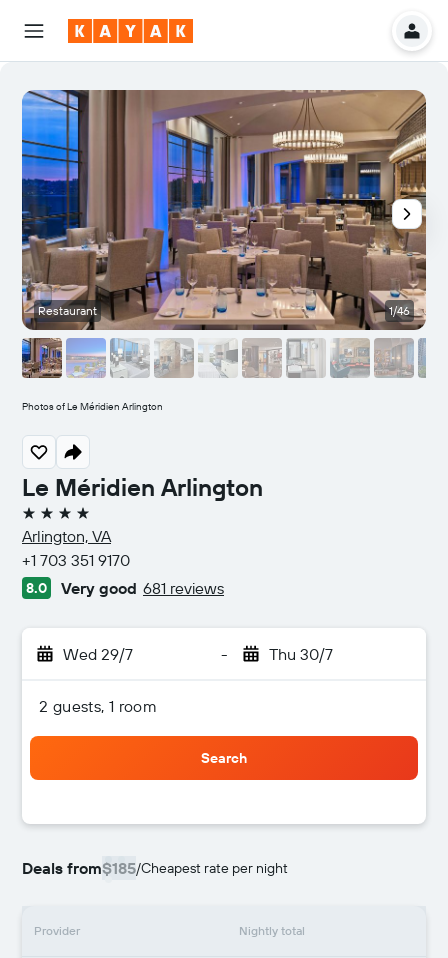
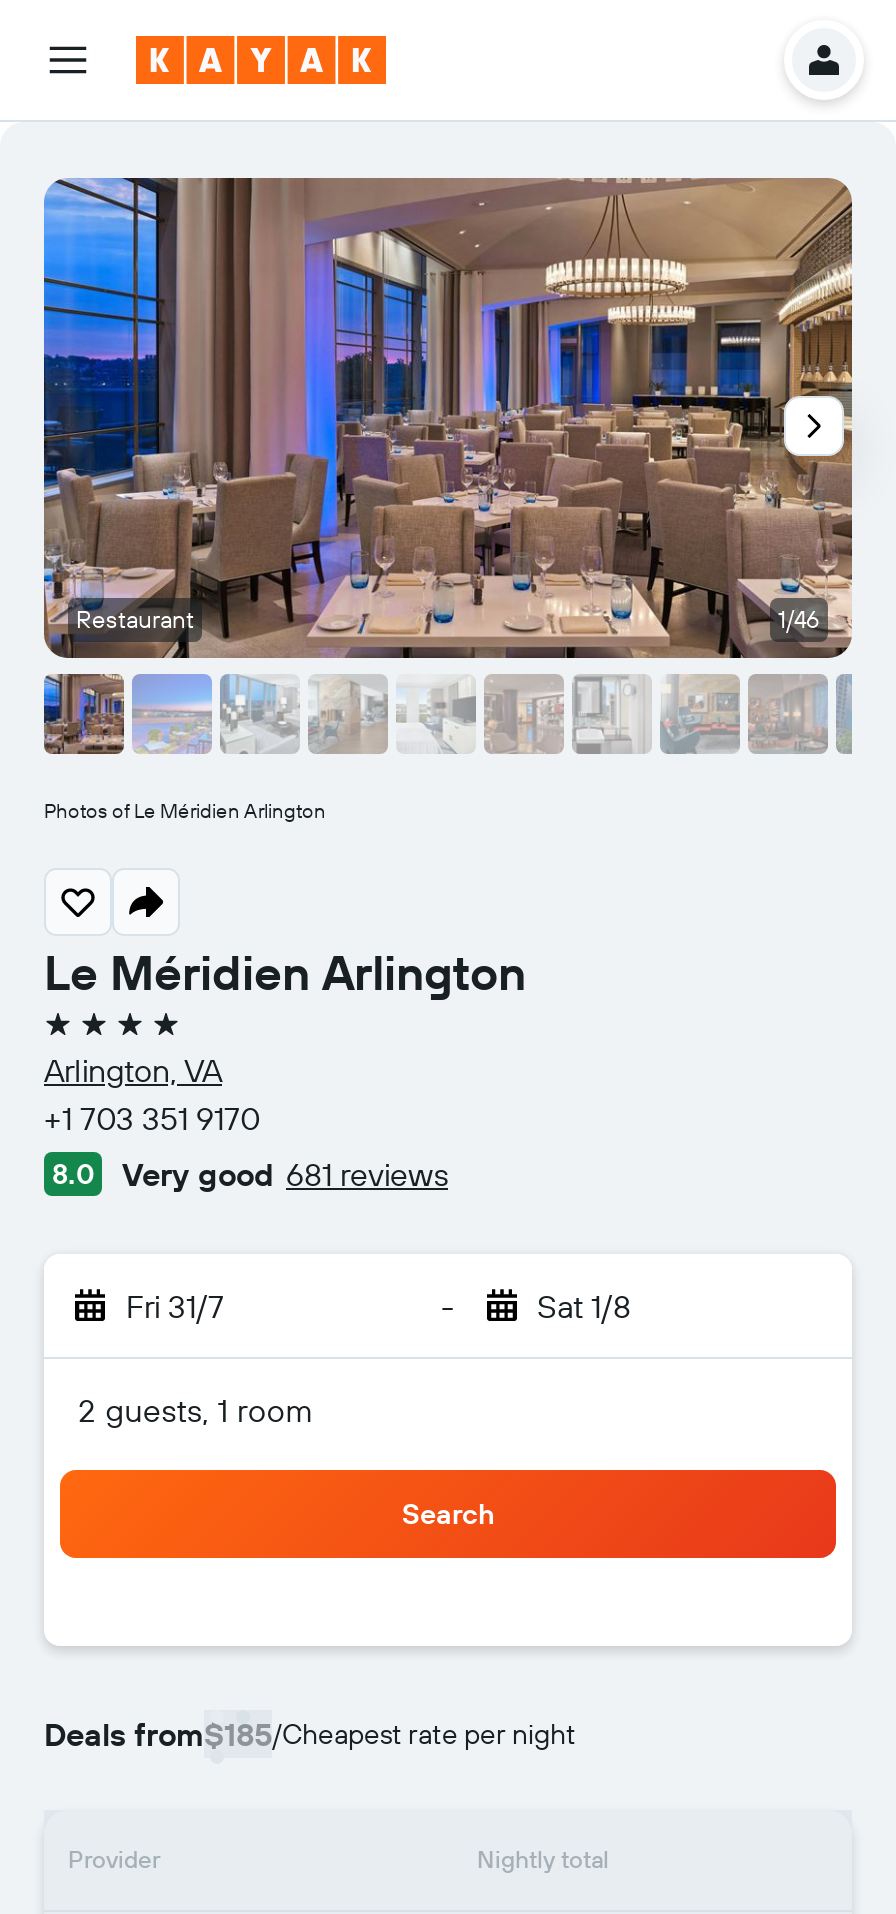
[63,644,133,664] Wed 29/7 -> [126,1286,224,1326] Fri 31/7
[268,644,332,664] Thu 30/7 -> [537,1286,631,1326] Sat 1/8

